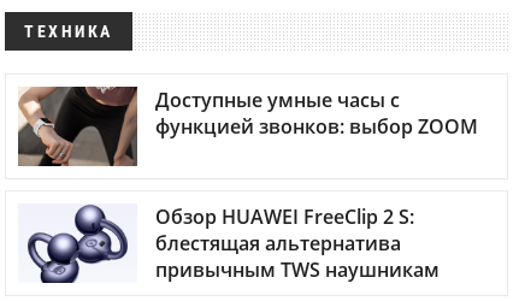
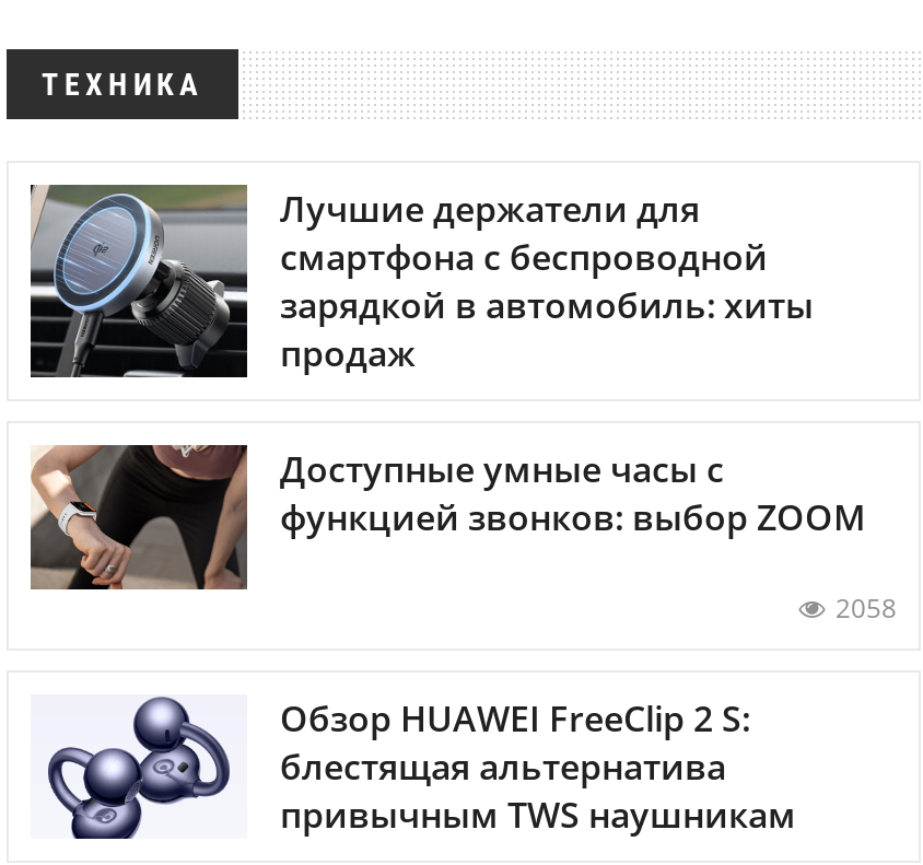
none -> [28,183,814,379] [image] | Лучшие держатели для | смартфона с беспроводной | зарядкой в автомобиль: хиты | продаж
none -> [836,589,897,627] 2058

